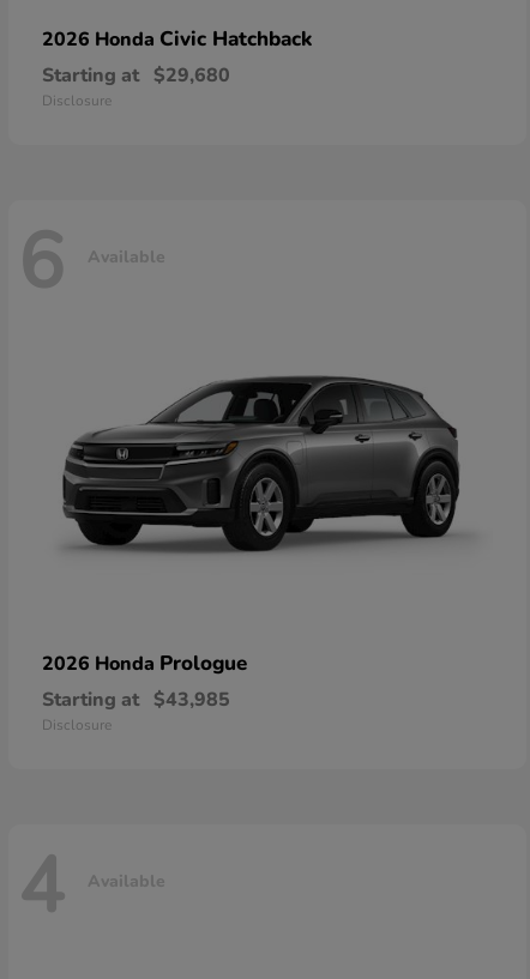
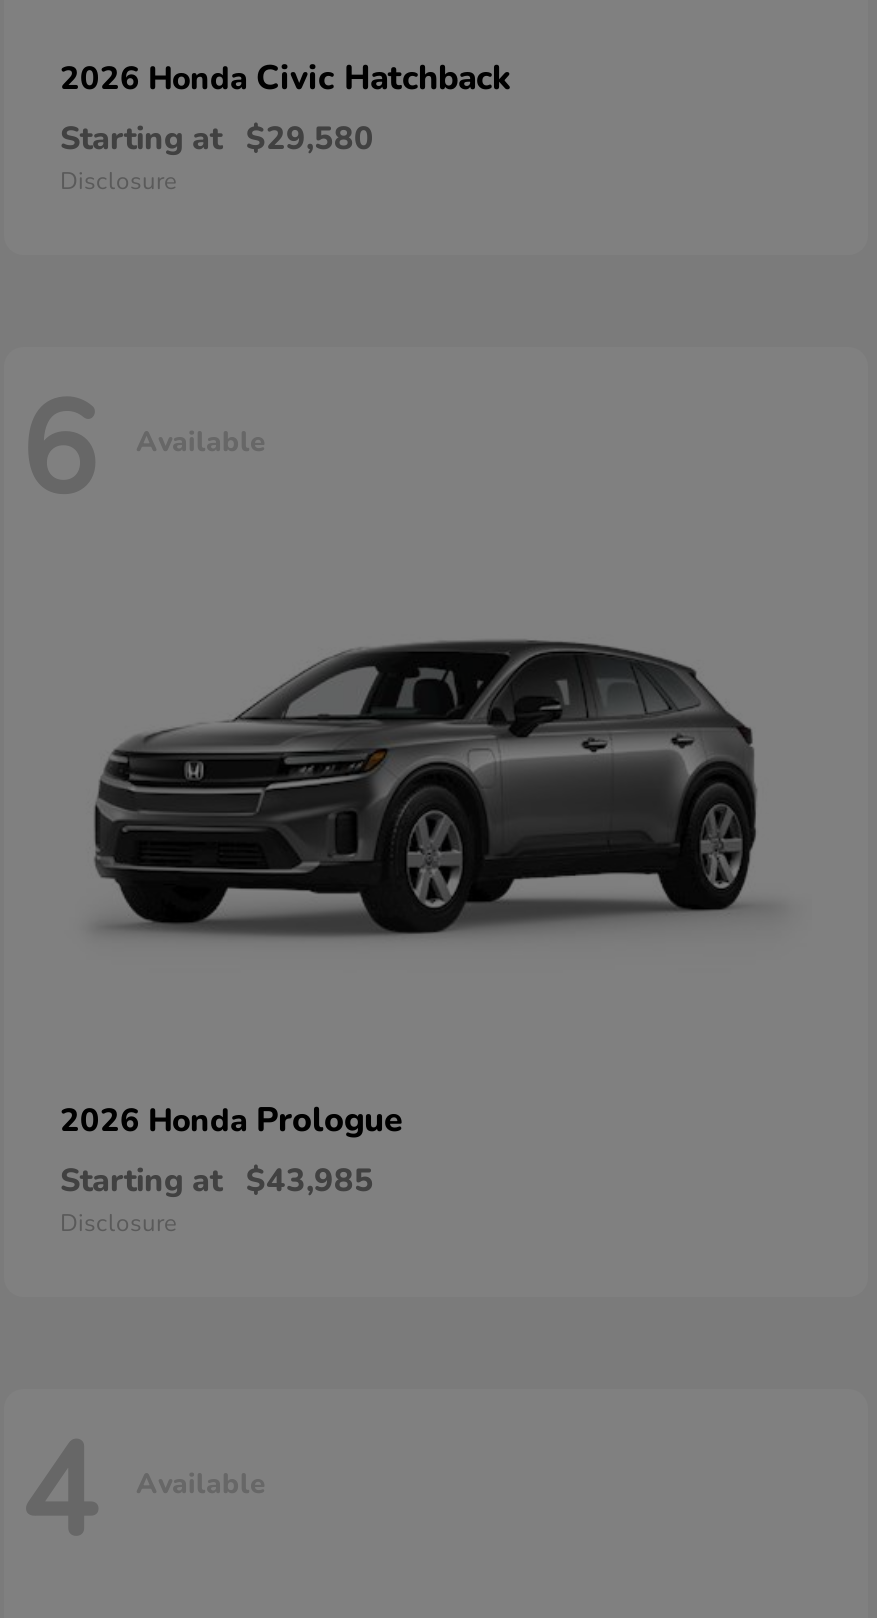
[42,62,230,89] Starting at $29,680 -> [60,117,374,161] Starting at $29,580

